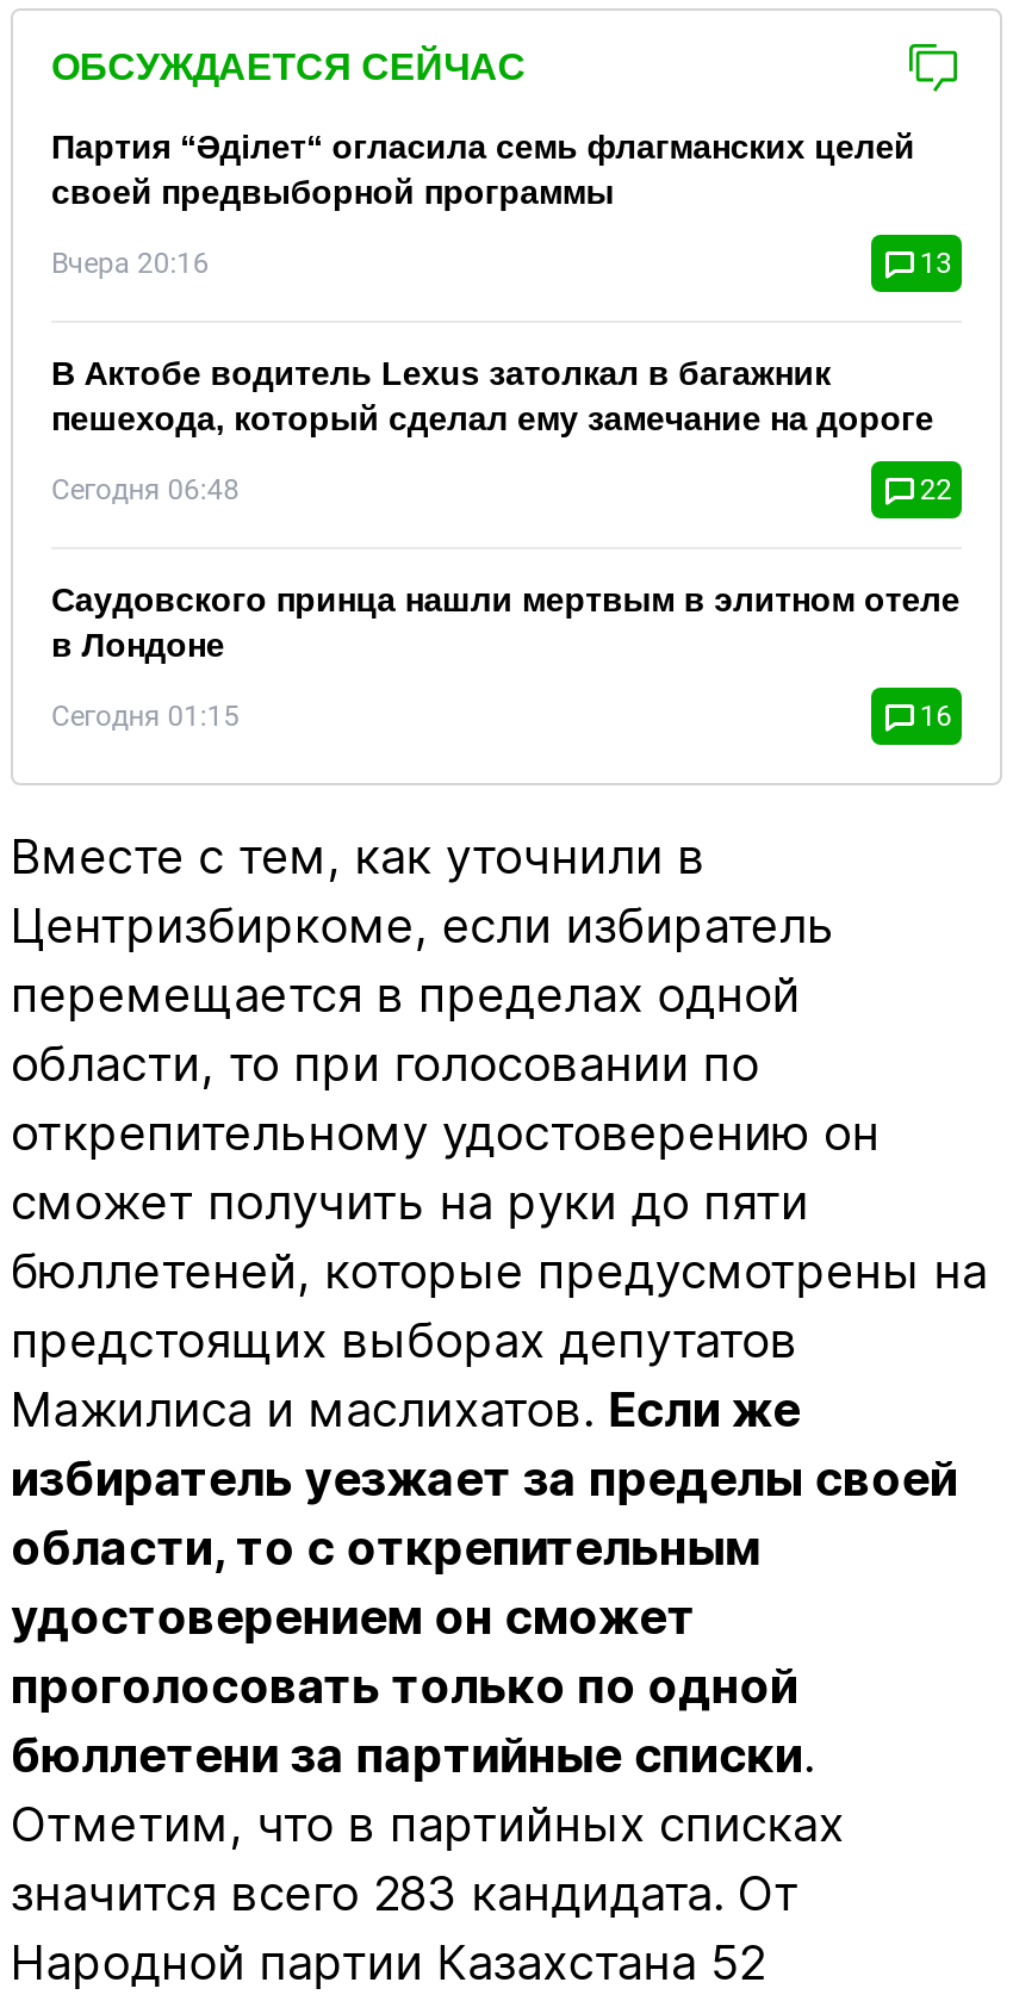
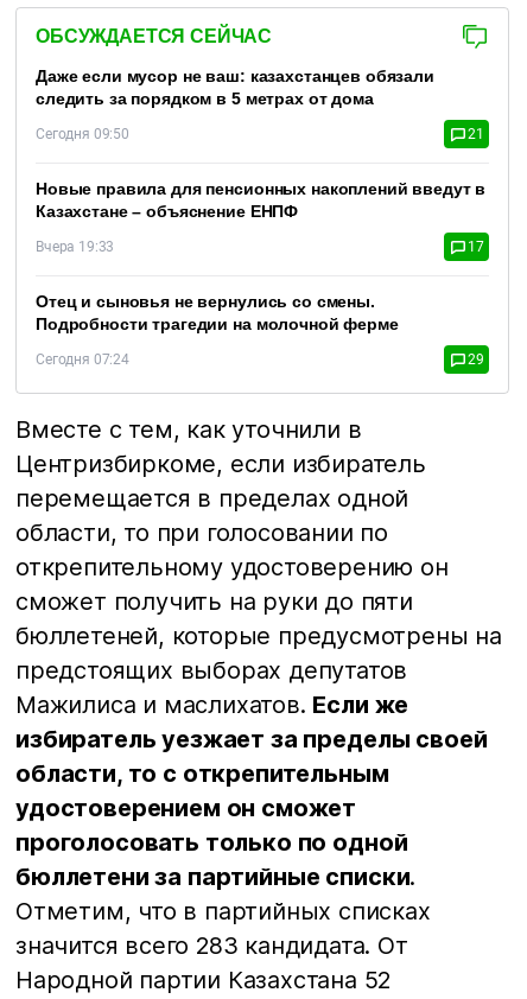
[51,128,915,211] Партия “Әділет“ огласила семь флагманских целей | своей предвыборной программы -> [36,67,434,108] Даже если мусор не ваш: казахстанцев обязали | следить за порядком в 5 метрах от дома
[51,247,952,281] Вчера 20:16 | 13 -> [36,126,484,143] Сегодня 09:50 | 21
[51,354,934,438] В Актобе водитель Lexus затолкал в багажник | пешехода, который сделал ему замечание на дороге -> [36,179,486,221] Новые правила для пенсионных накоплений введут в | Казахстане – объяснение ЕНПФ
[51,474,952,507] Сегодня 06:48 | 22 -> [36,239,484,255] Вчера 19:33 | 17
[51,581,960,664] Саудовского принца нашли мертвым в элитном отеле | в Лондоне -> [36,292,398,334] Отец и сыновья не вернулись со смены. | Подробности трагедии на молочной ферме
[51,700,952,733] Сегодня 01:15 | 16 -> [36,351,484,368] Сегодня 07:24 | 29

